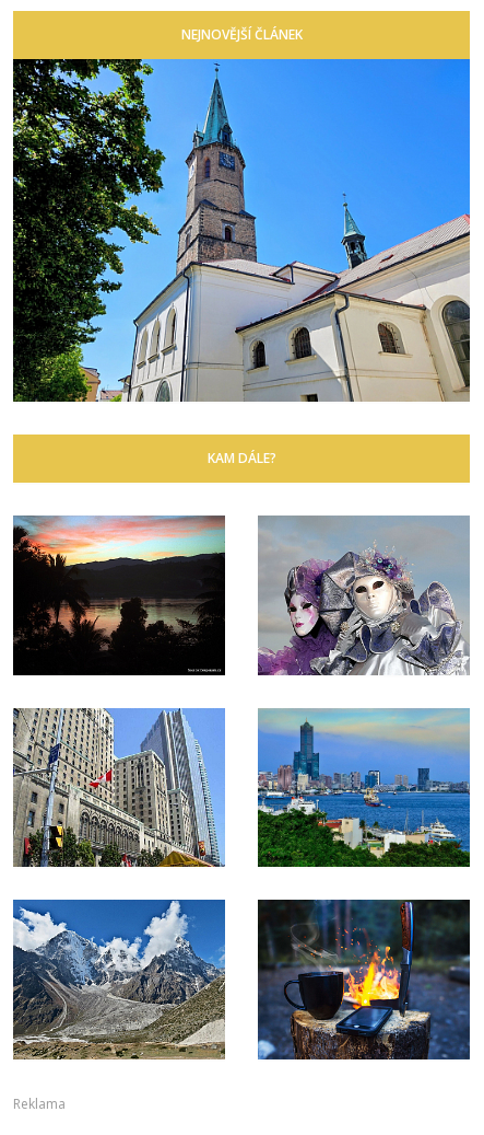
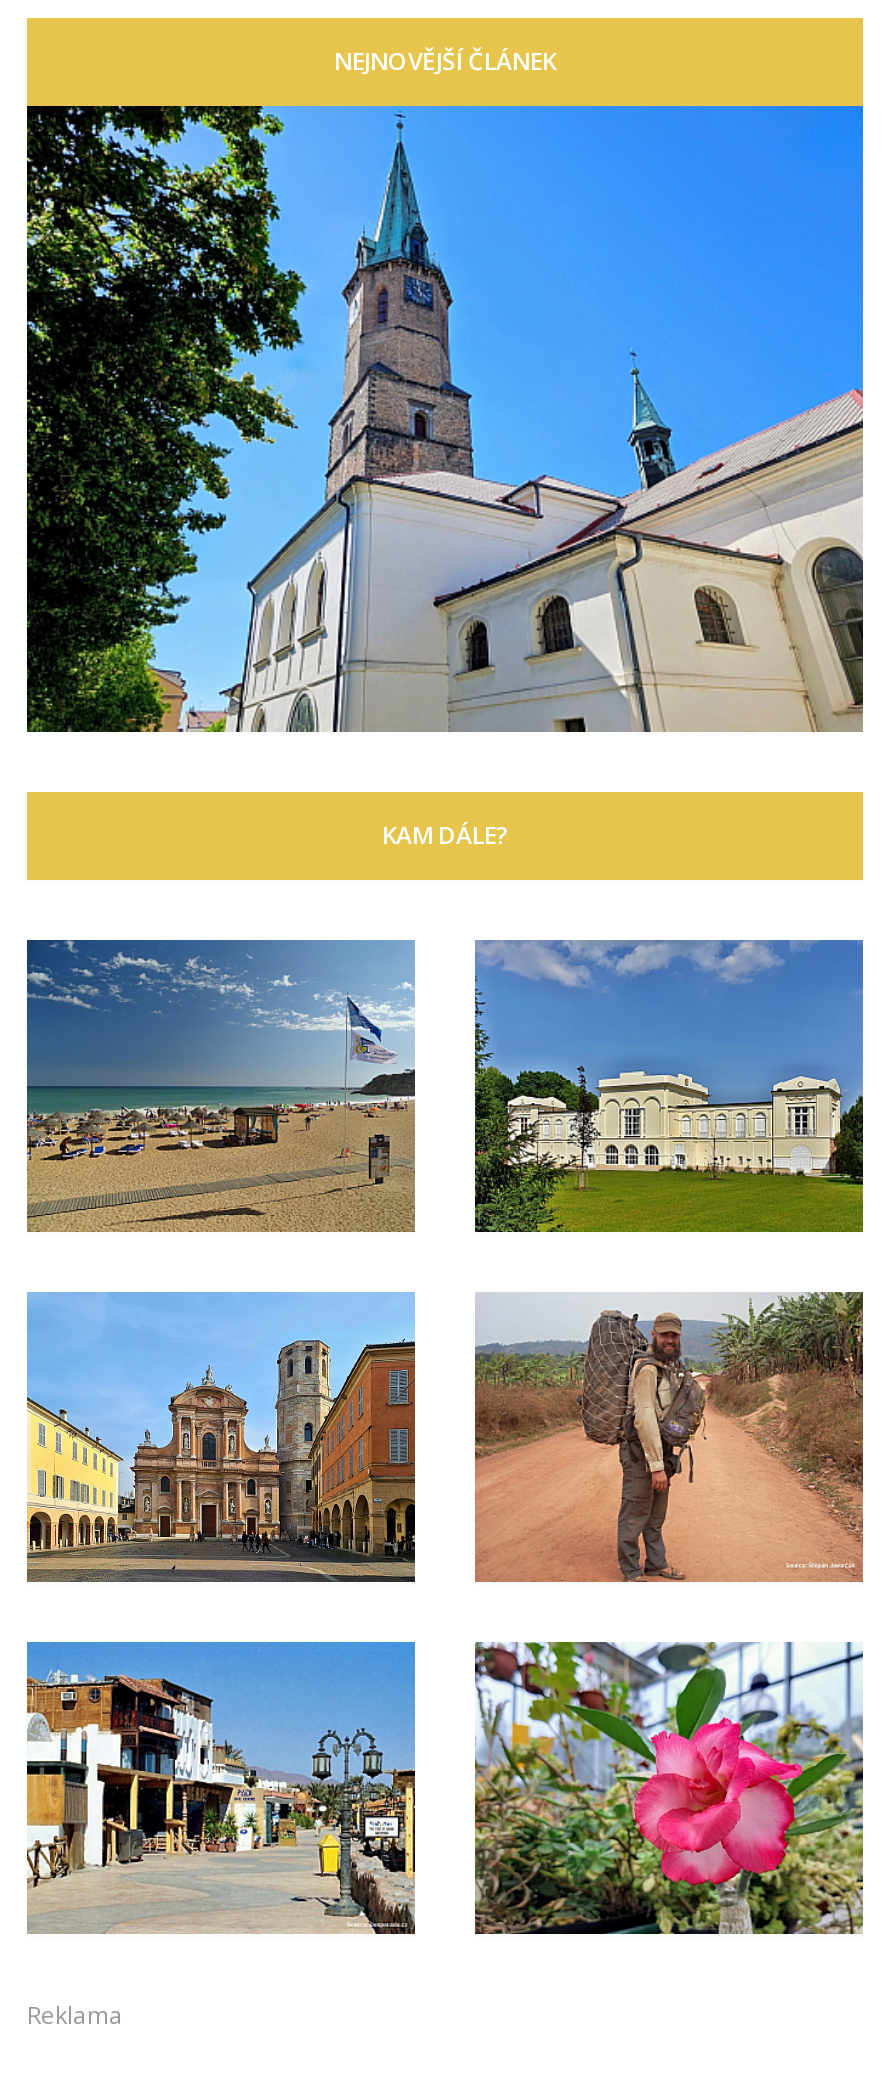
[12,514,226,676] [image] -> [25,938,417,1234] [image]
[257,516,470,676] [image] -> [473,940,865,1234] [image]
[12,707,226,868] [image] -> [25,1290,417,1584] [image]
[257,708,471,868] [image] -> [473,1290,865,1584] [image]
[12,900,225,1059] [image] -> [25,1642,415,1936] [image]
[257,899,471,1061] [image] -> [473,1640,865,1936] [image]

